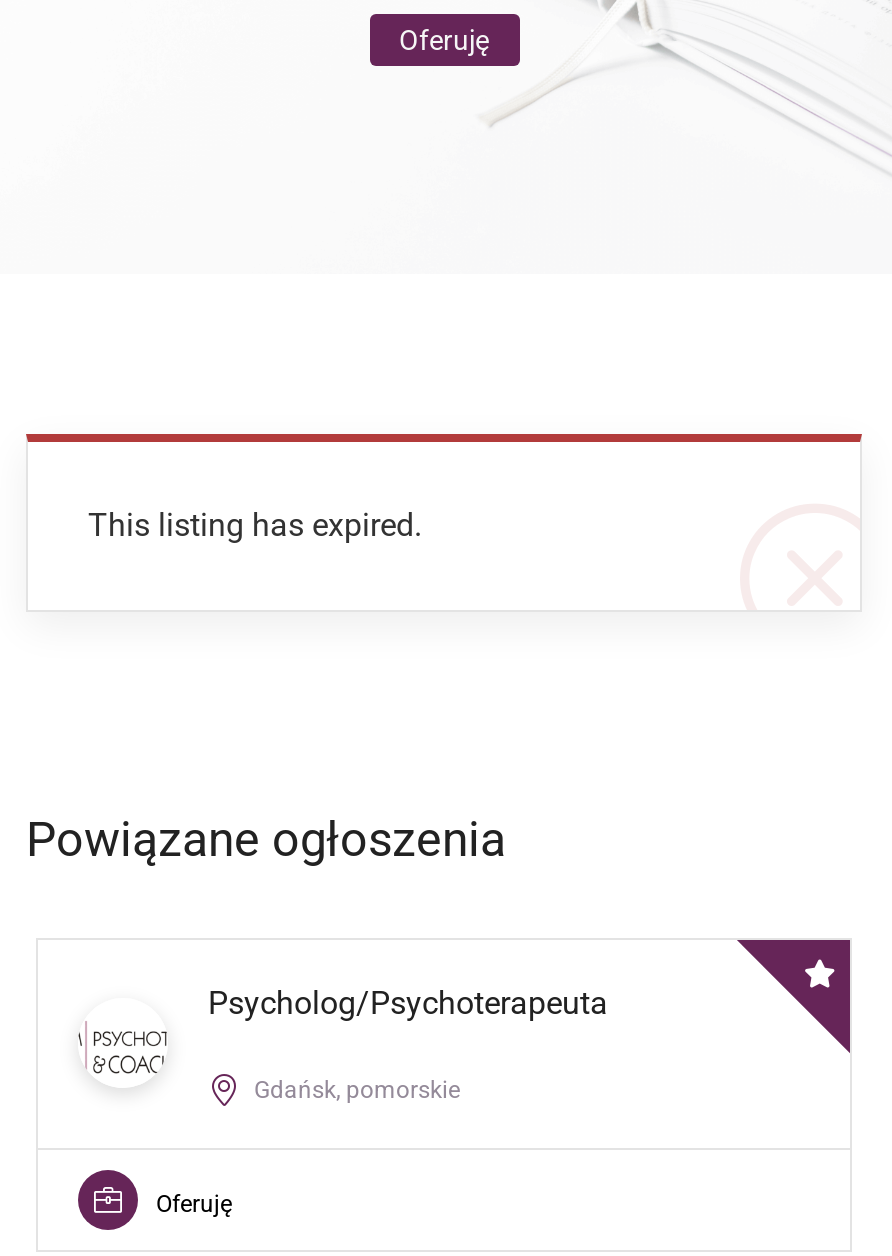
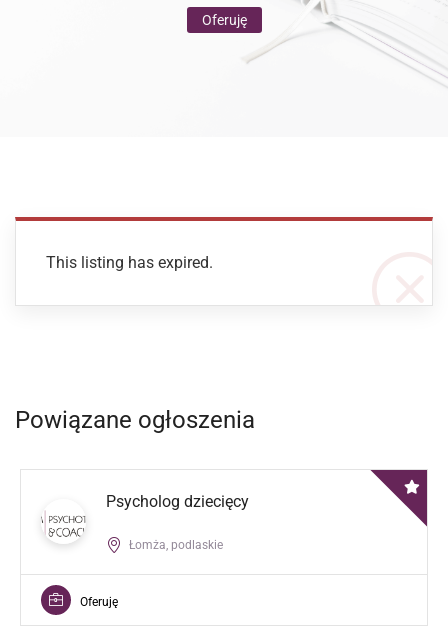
[208,984,608,1022] Psycholog/Psychoterapeuta -> [106,492,249,511] Psycholog dziecięcy
[254,1075,460,1103] Gdańsk, pomorskie -> [129,538,223,552] Łomża, podlaskie

